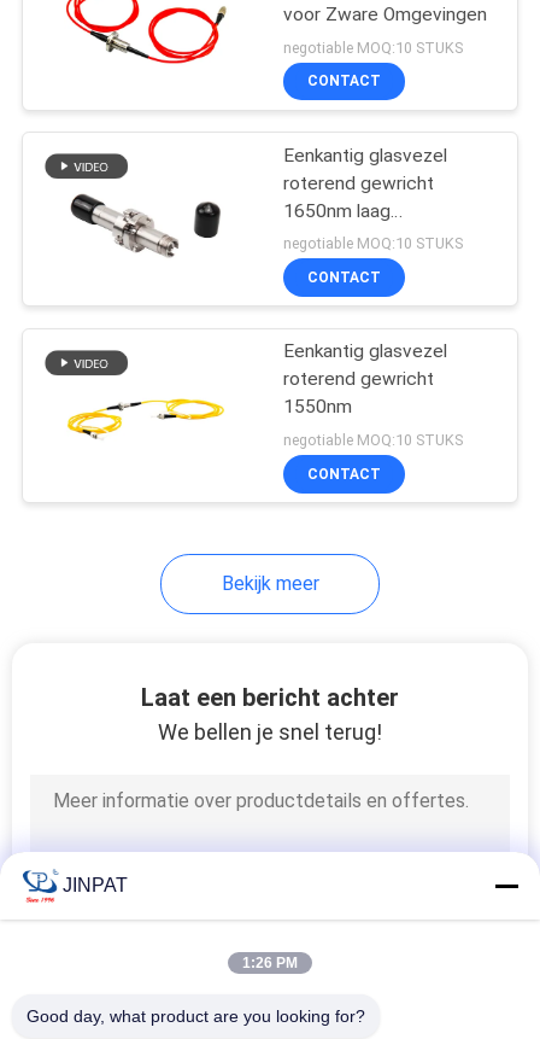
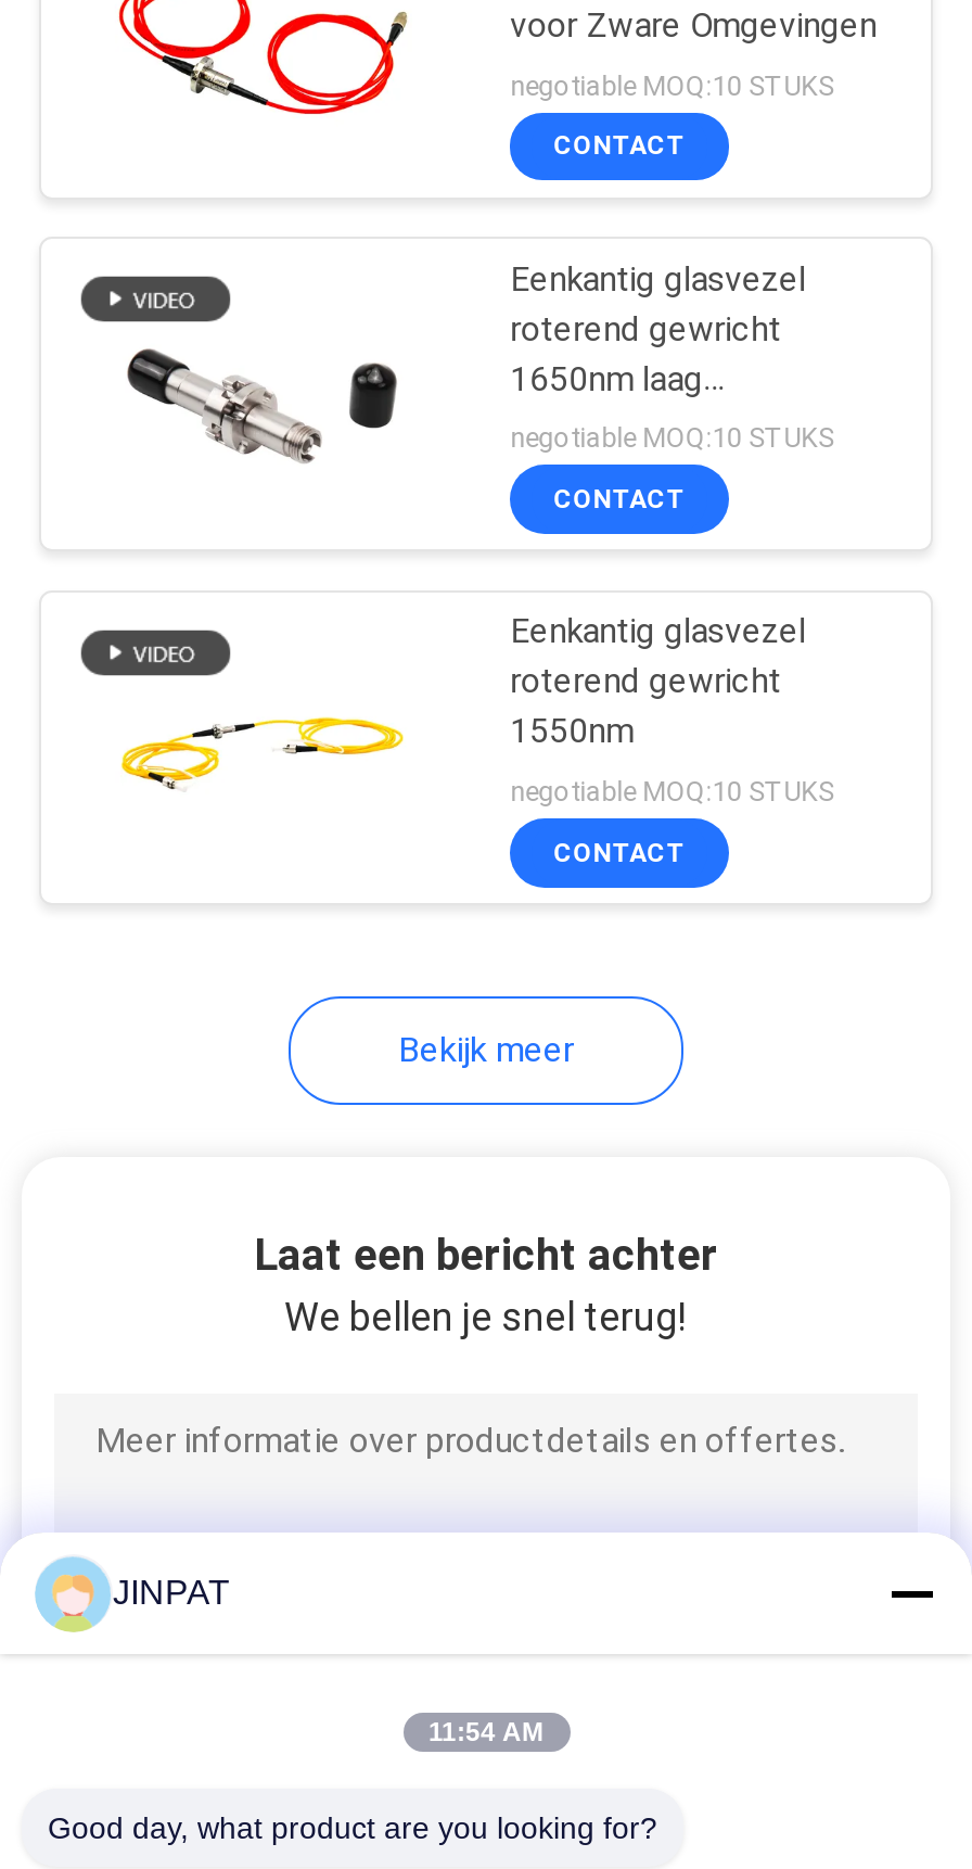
[20,865,59,907] [image] -> [35,1554,106,1635] [image]
[242,955,298,971] 1:26 PM -> [429,1717,543,1747] 11:54 AM

